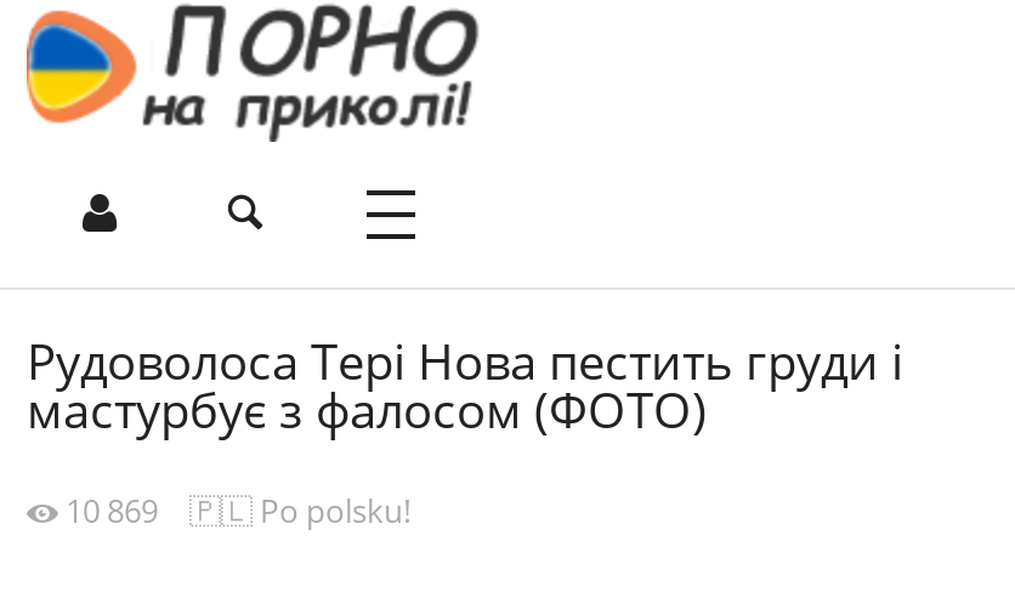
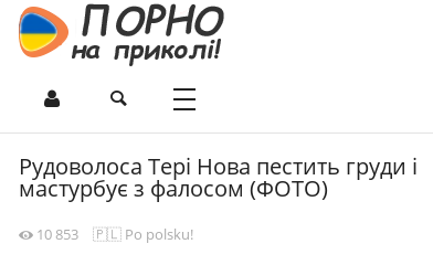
[58,489,158,532] 10 869 -> [33,224,78,244] 10 853

